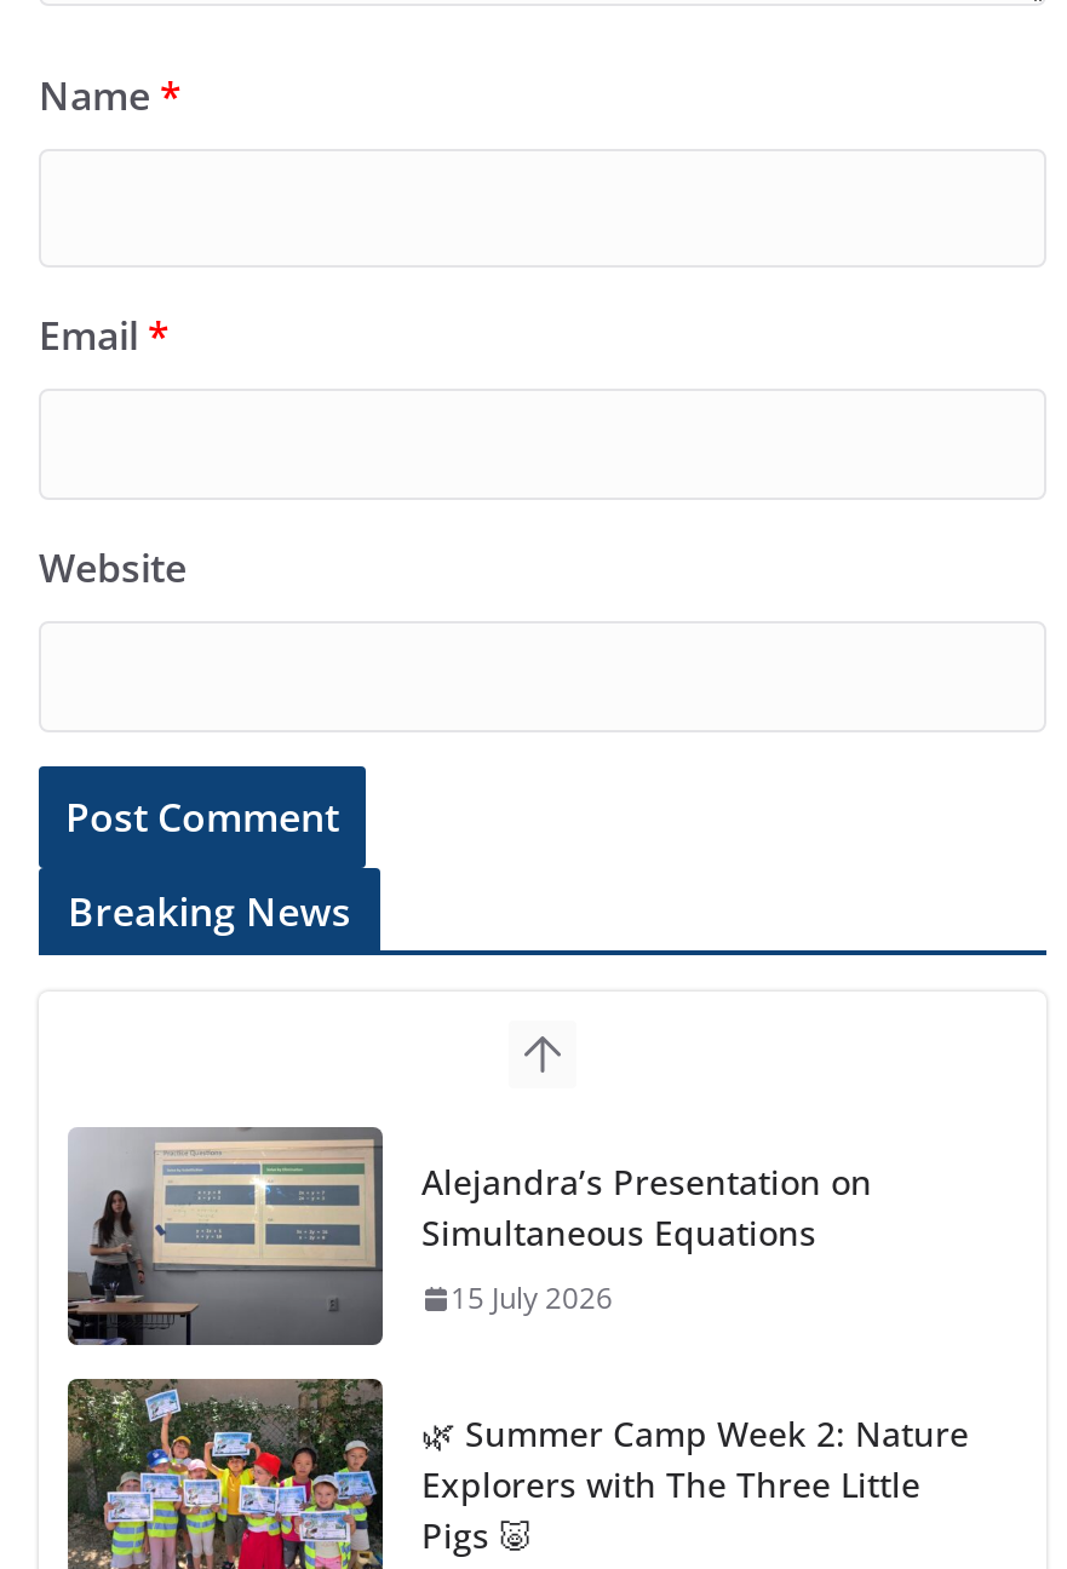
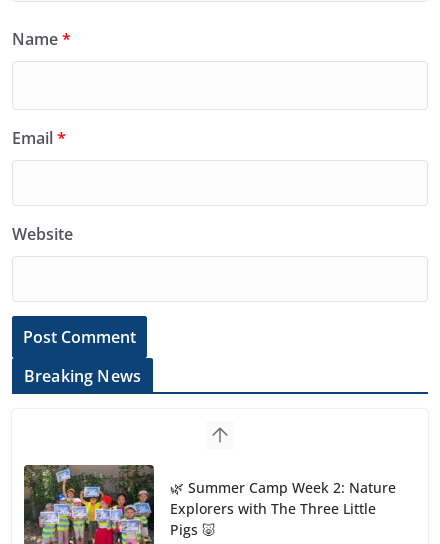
[68,1126,872,1349] [image] | Alejandra’s Presentation on | Simultaneous Equations | 15 July 2026 -> none

